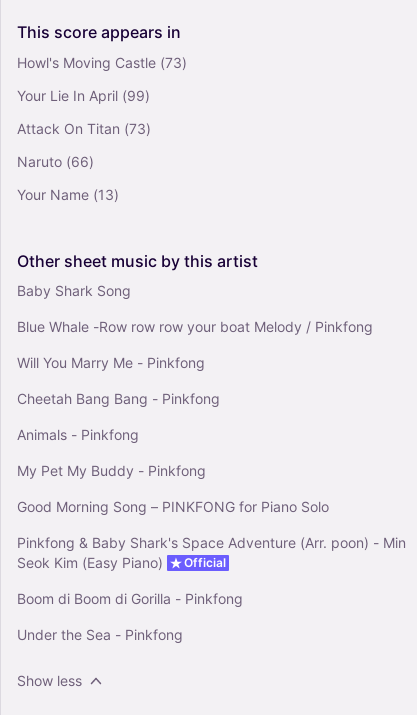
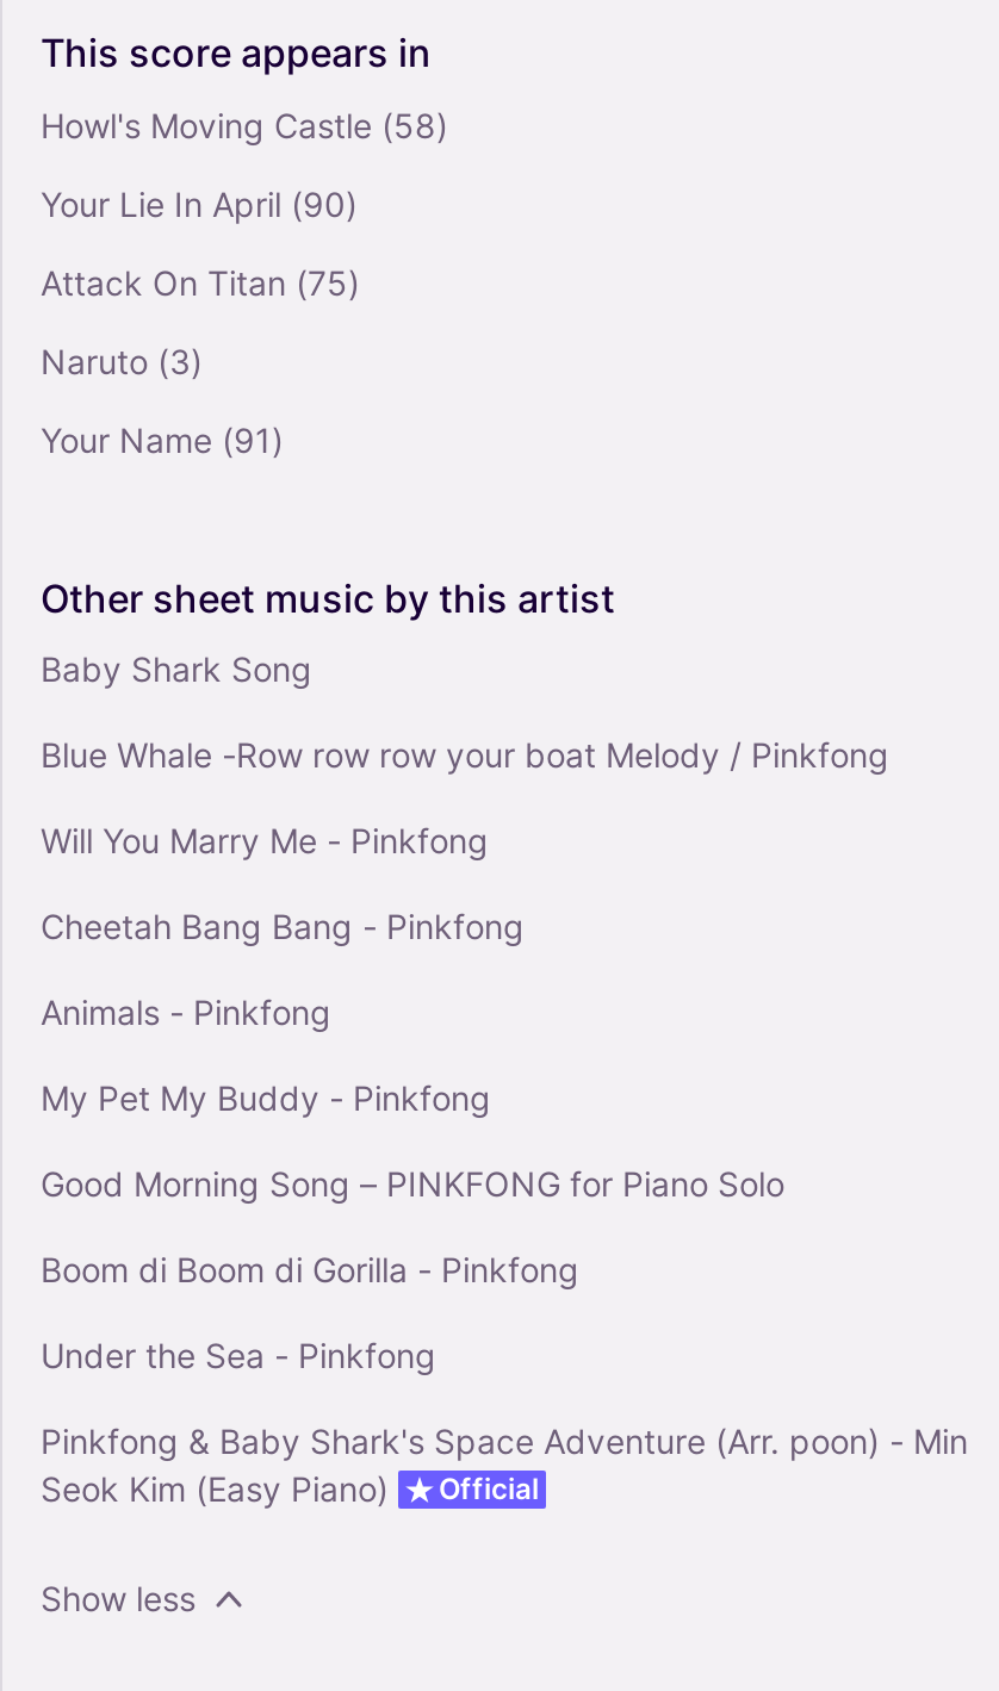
[17,53,187,70] Howl's Moving Castle (73) -> [41,104,448,144] Howl's Moving Castle (58)
[17,86,150,103] Your Lie In April (99) -> [41,182,358,223] Your Lie In April (90)
[17,119,151,136] Attack On Titan (73) -> [41,261,360,301] Attack On Titan (75)
[17,152,94,169] Naruto (66) -> [41,340,203,380] Naruto (3)
[17,185,119,202] Your Name (13) -> [41,418,284,459] Your Name (91)
moved [17,533,406,570] -> [41,1419,968,1507]: Pinkfong & Baby Shark's Space Adventure (Arr. poon) - Min | Seok Kim (Easy Piano) | Official
moved [17,590,243,643] -> [41,1248,579,1374]: Boom di Boom di Gorilla - Pinkfong | Under the Sea - Pinkfong

